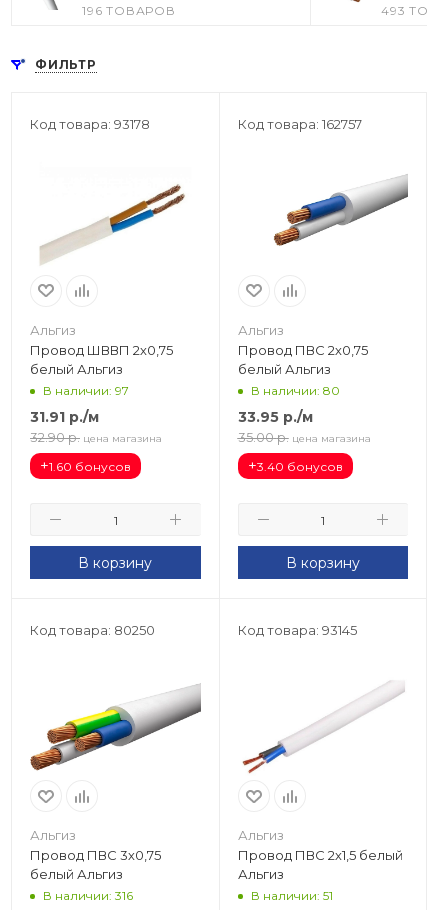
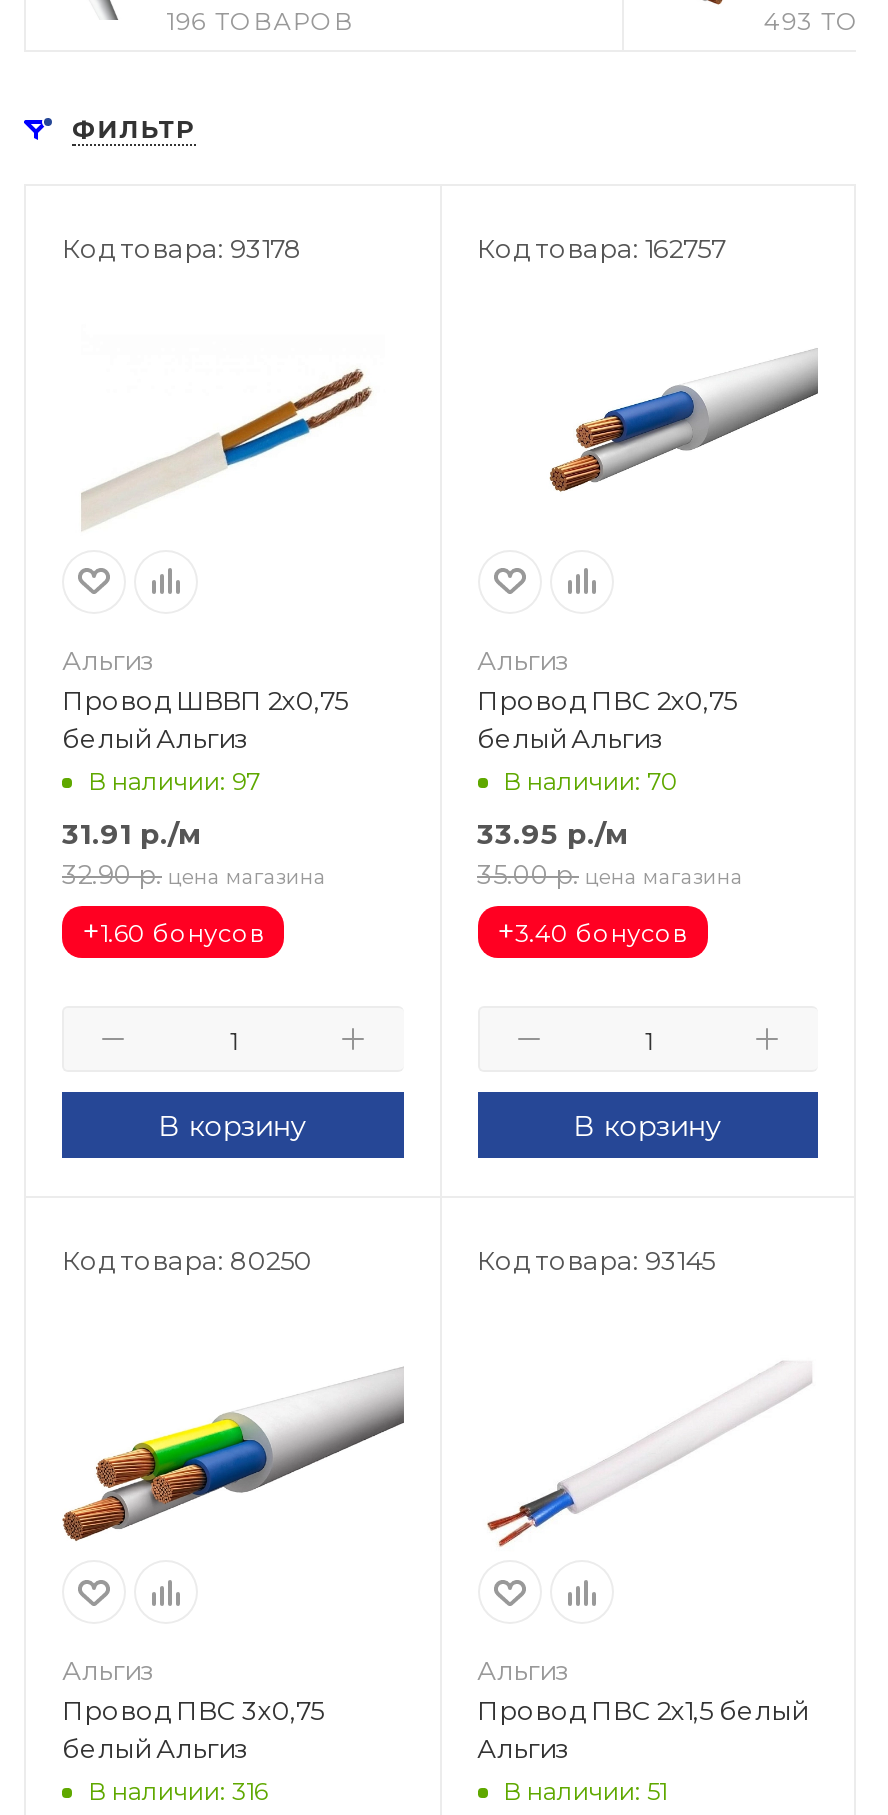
[250,383,339,398] В наличии: 80 -> [503,765,679,795] В наличии: 70

